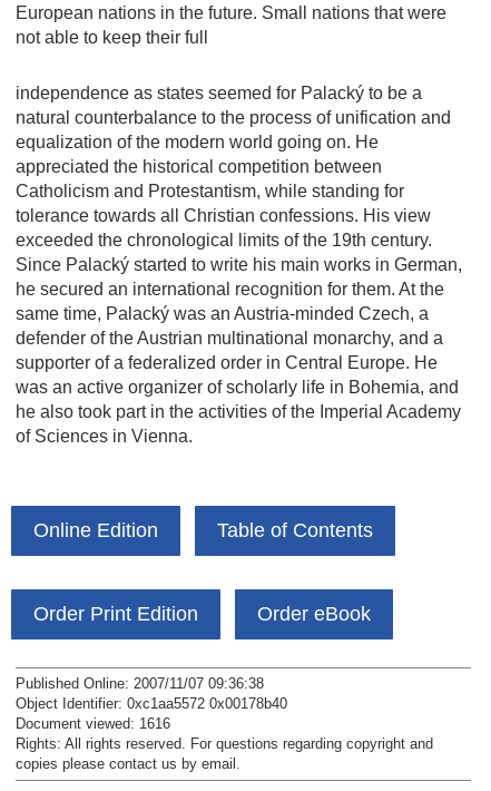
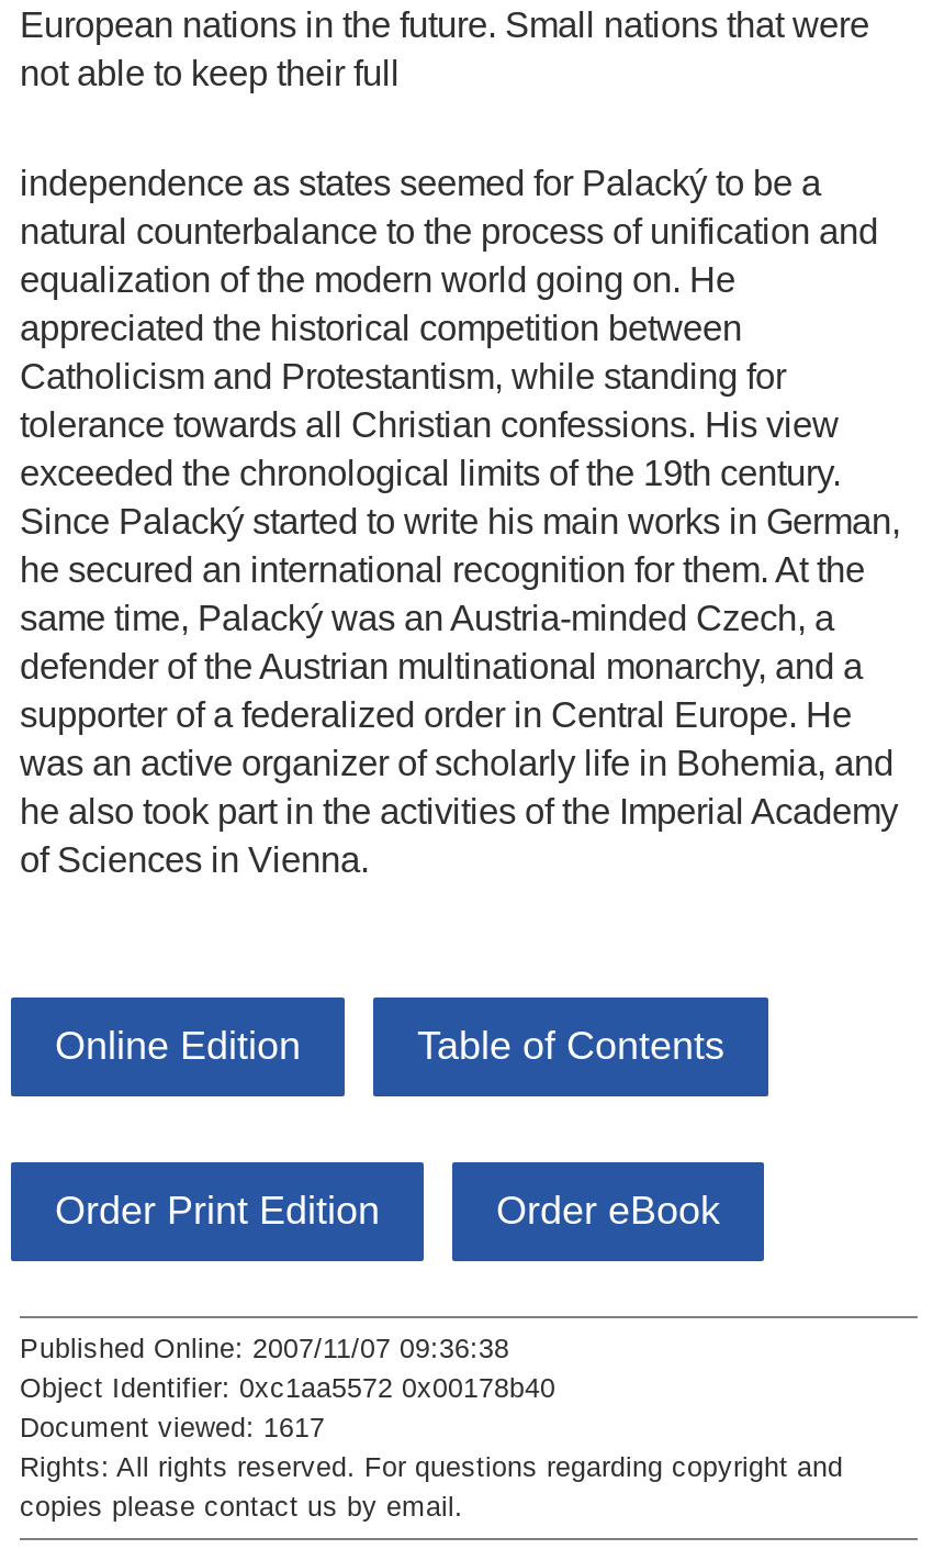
[16,717,170,732] Document viewed: 1616 -> [20,1413,325,1444] Document viewed: 1617

